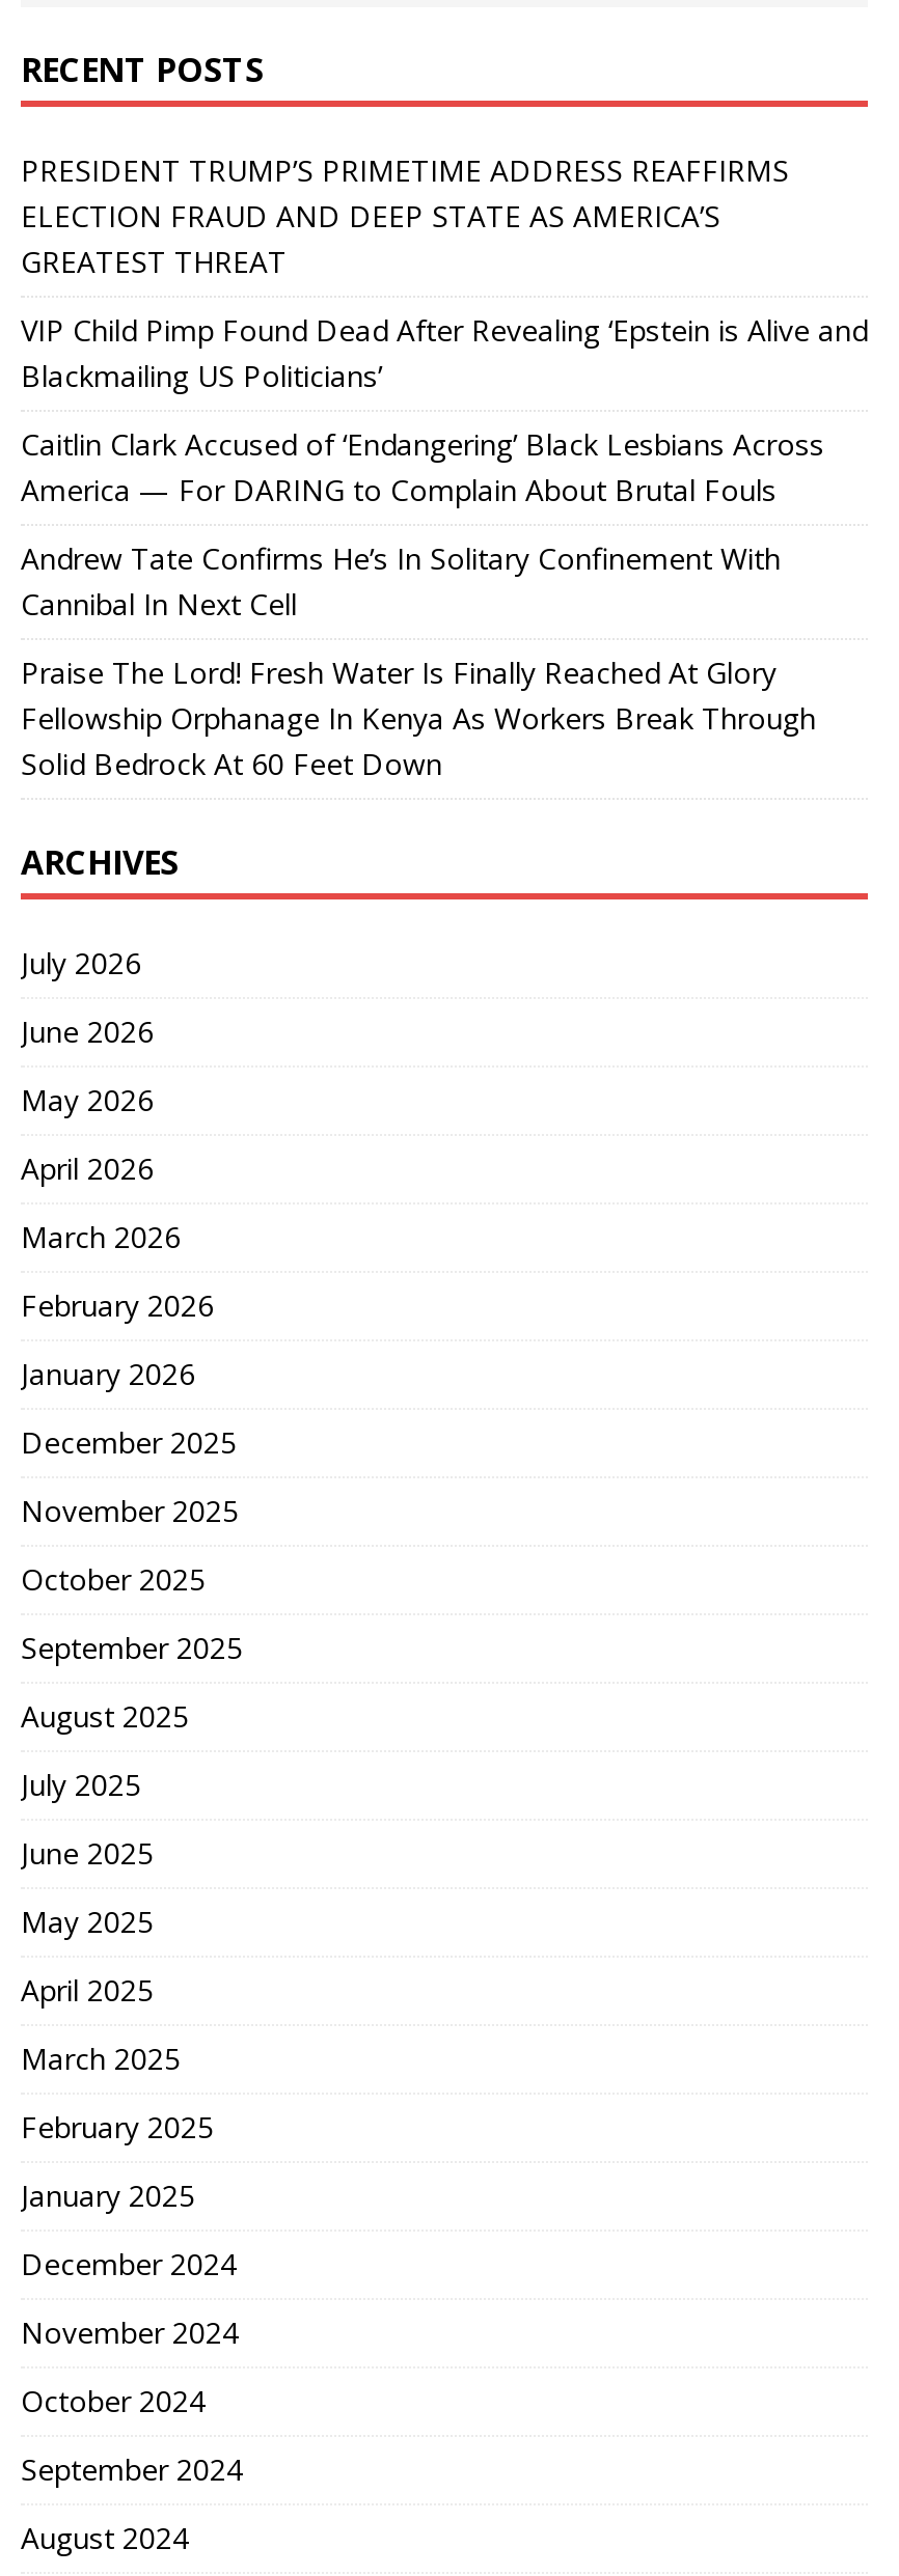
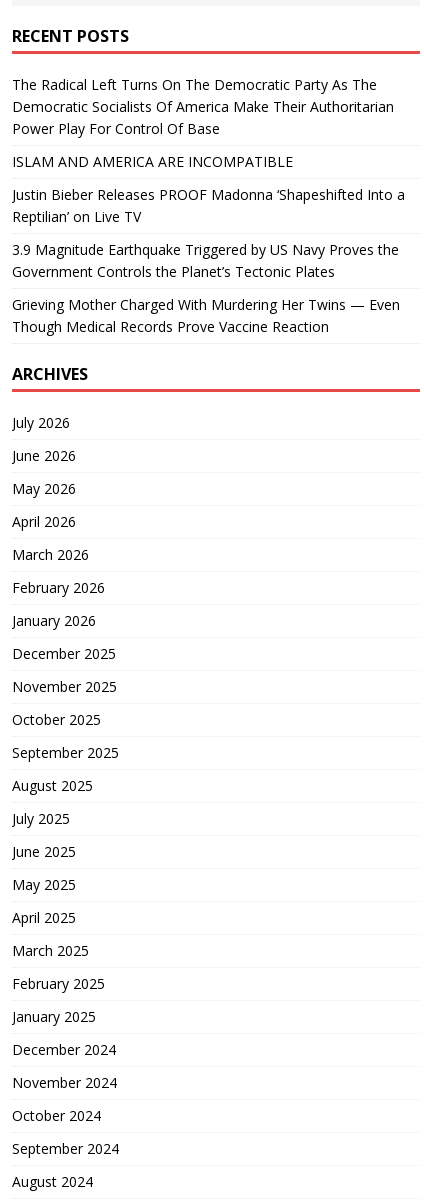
[21,151,789,282] PRESIDENT TRUMP’S PRIMETIME ADDRESS REAFFIRMS | ELECTION FRAUD AND DEEP STATE AS AMERICA’S | GREATEST THREAT -> [12,75,394,138] The Radical Left Turns On The Democratic Party As The | Democratic Socialists Of America Make Their Authoritarian | Power Play For Control Of Base
[21,311,868,396] VIP Child Pimp Found Dead After Revealing ‘Epstein is Alive and | Blackmailing US Politicians’ -> [12,152,293,171] ISLAM AND AMERICA ARE INCOMPATIBLE
[21,425,824,510] Caitlin Clark Accused of ‘Endangering’ Black Lesbians Across | America — For DARING to Complain About Brutal Fouls -> [12,185,405,226] Justin Bieber Releases PROOF Madonna ‘Shapeshifted Into a | Reptilian’ on Live TV
[21,539,781,624] Andrew Tate Confirms He’s In Solitary Confinement With | Cannibal In Next Cell -> [12,240,399,281] 3.9 Magnitude Earthquake Triggered by US Navy Proves the | Government Controls the Planet’s Tectonic Plates
[21,653,816,784] Praise The Lord! Fresh Water Is Finally Reached At Glory | Fellowship Orphanage In Kenya As Workers Break Through | Solid Bedrock At 60 Feet Down -> [12,295,400,336] Grieving Mother Charged With Murdering Her Twins — Even | Though Medical Records Prove Vaccine Reaction

